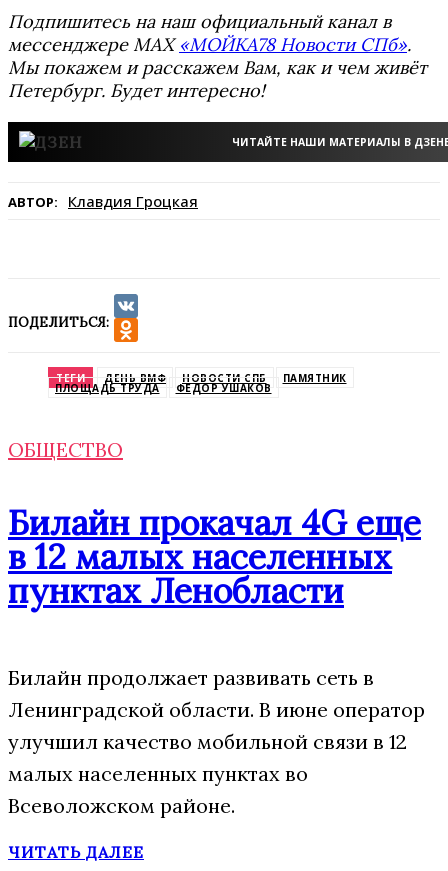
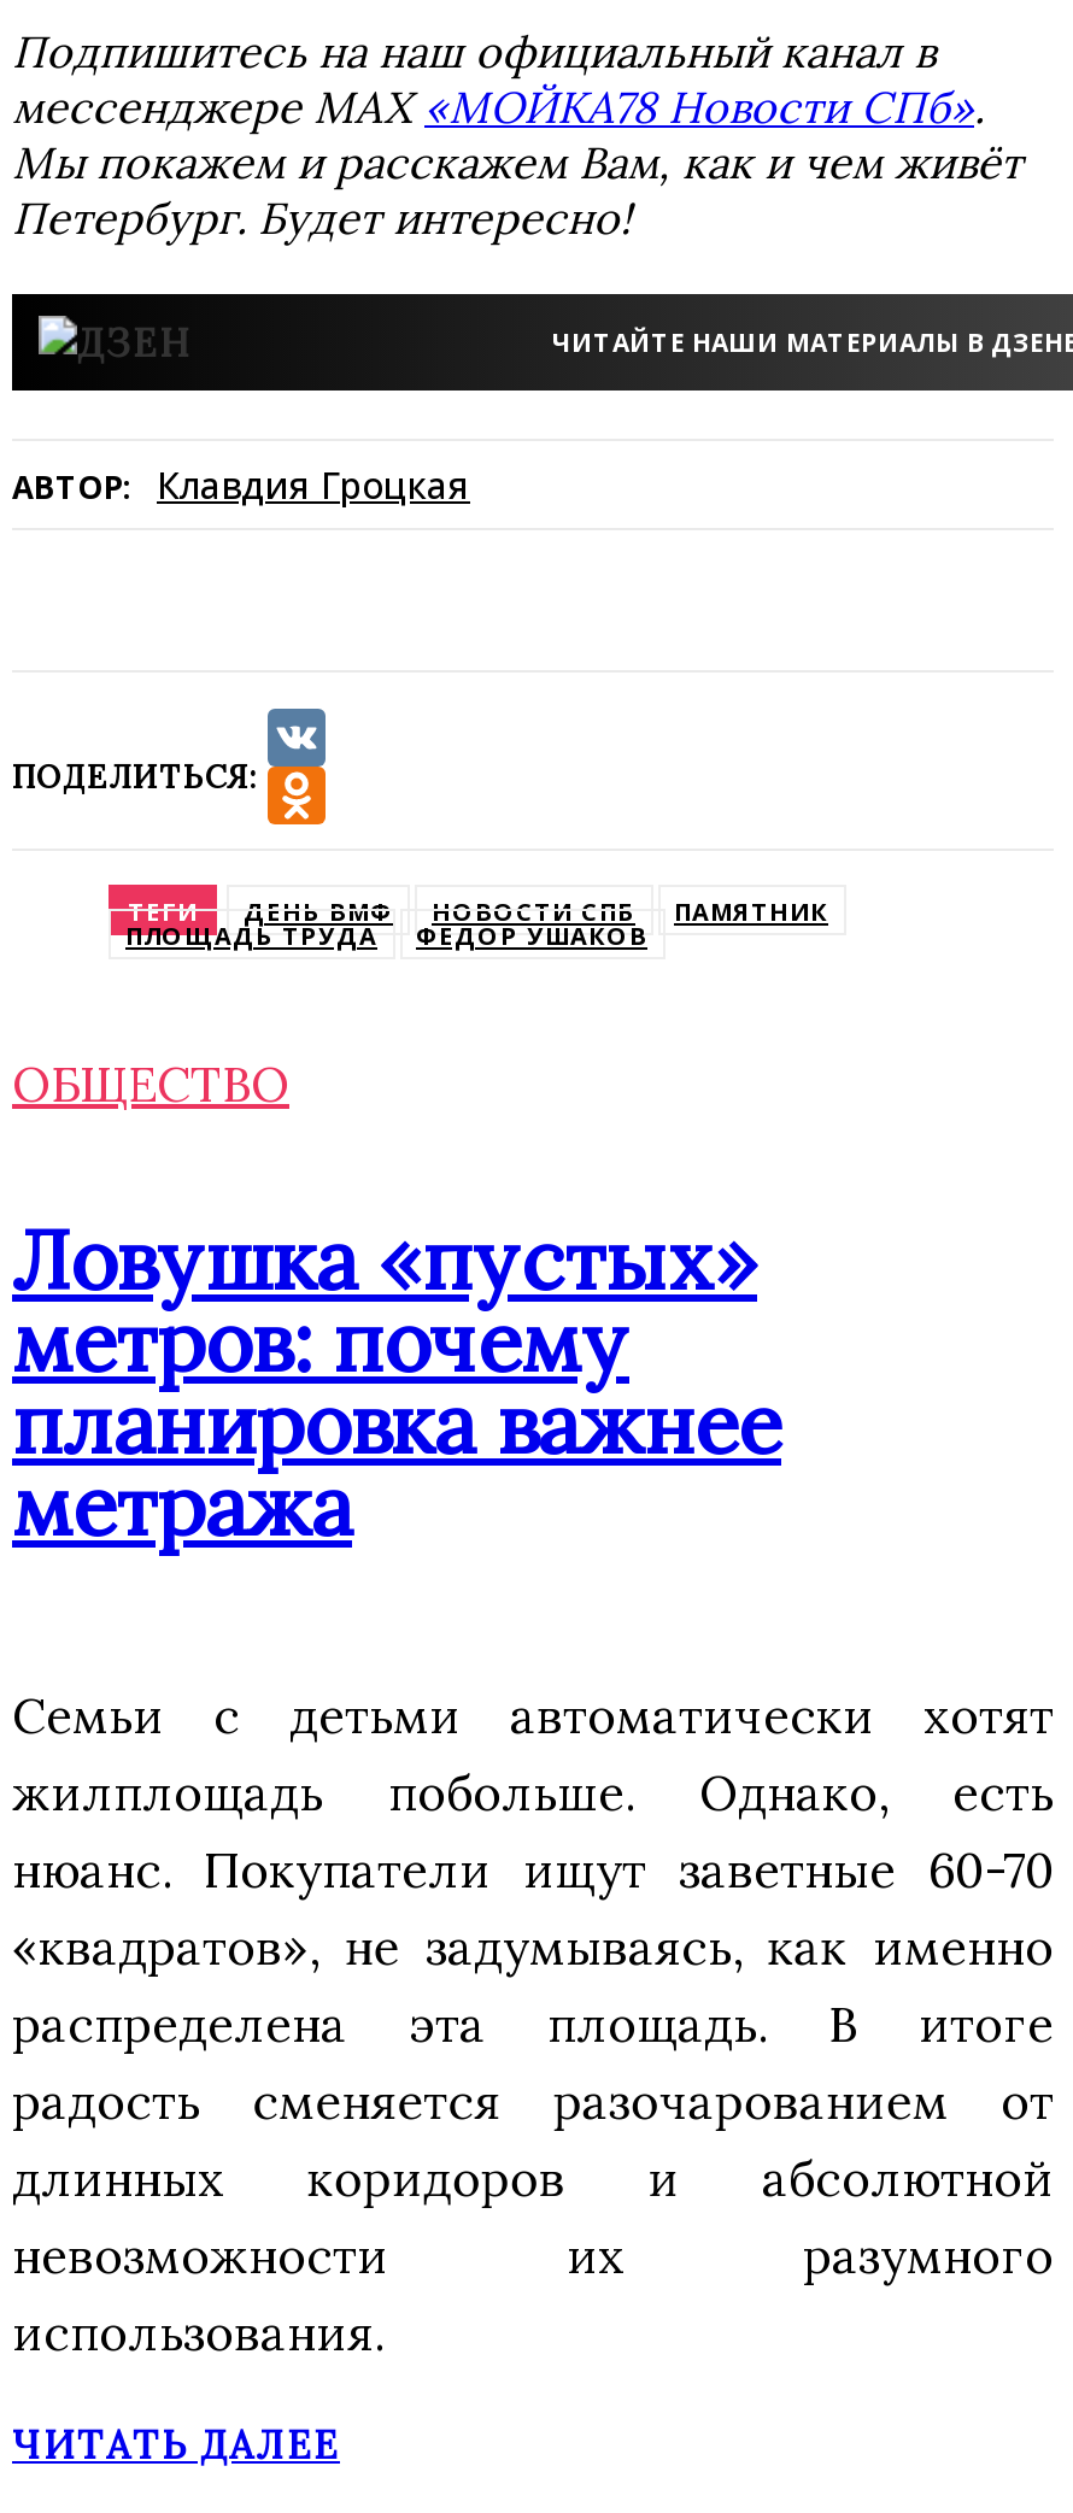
[8,501,421,612] Билайн прокачал 4G еще | в 12 малых населенных | пунктах Ленобласти -> [12,1208,781,1557] Ловушка «пустых» | метров: почему | планировка важнее | метража
[8,665,425,818] Билайн продолжает развивать сеть в | Ленинградской области. В июне оператор | улучшил качество мобильной связи в 12 | малых населенных пунктах во | Всеволожском районе. -> [12,1685,1054,2362] Семьи с детьми автоматически хотят | жилплощадь побольше. Однако, есть | нюанс. Покупатели ищут заветные 60-70 | «квадратов», не задумываясь, как именно | распределена эта площадь. В итоге | радость сменяется разочарованием от | длинных коридоров и абсолютной | невозможности их разумного | использования.

